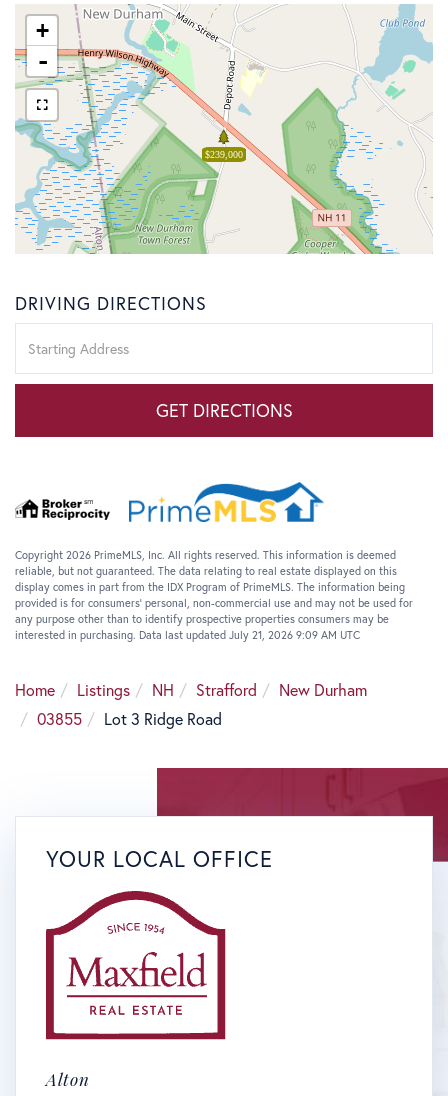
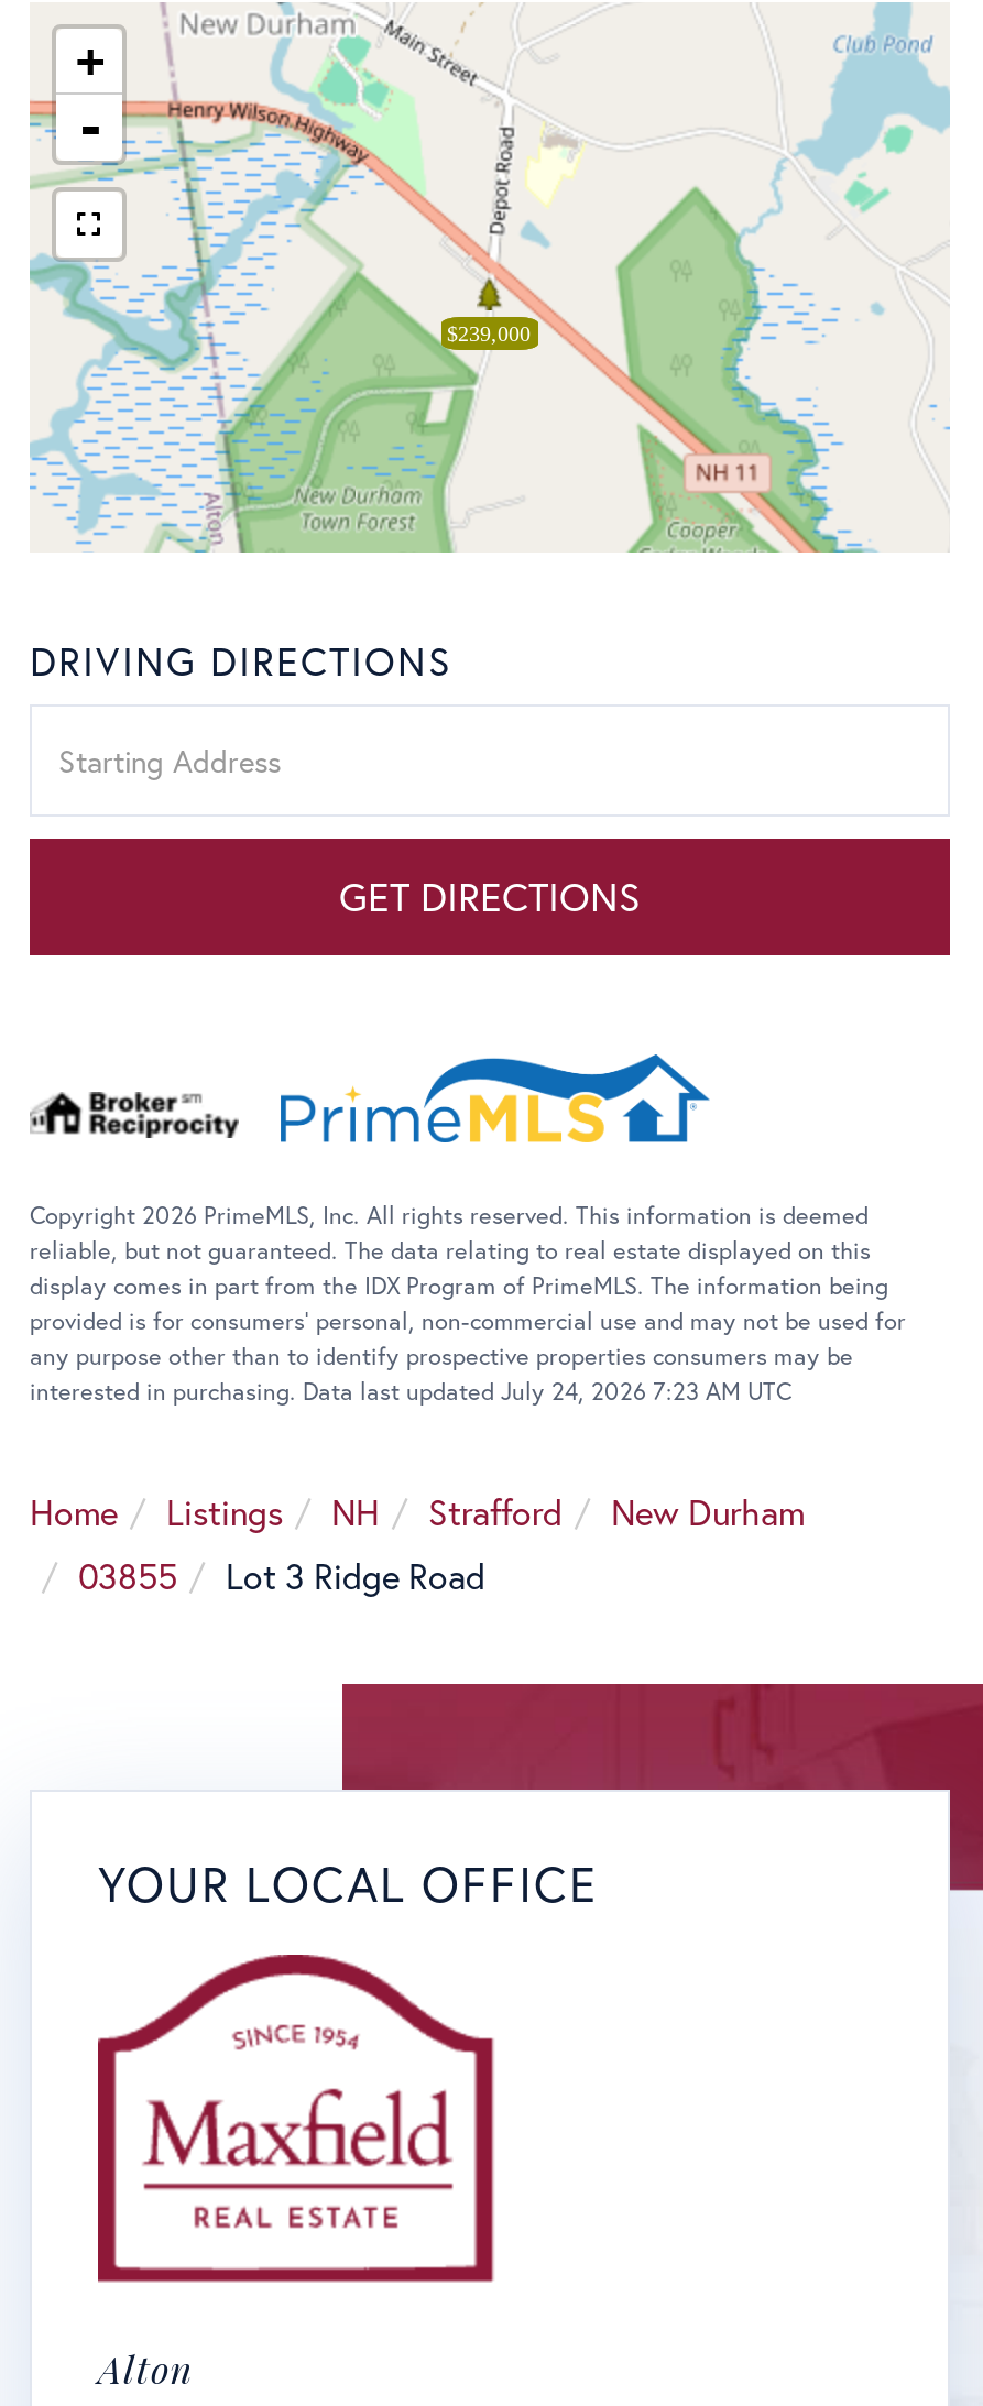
[15,628,360,642] interested in purchasing. Data last updated July 21, 2026 9:09 AM UTC -> [30,1376,791,1407] interested in purchasing. Data last updated July 24, 2026 7:23 AM UTC

